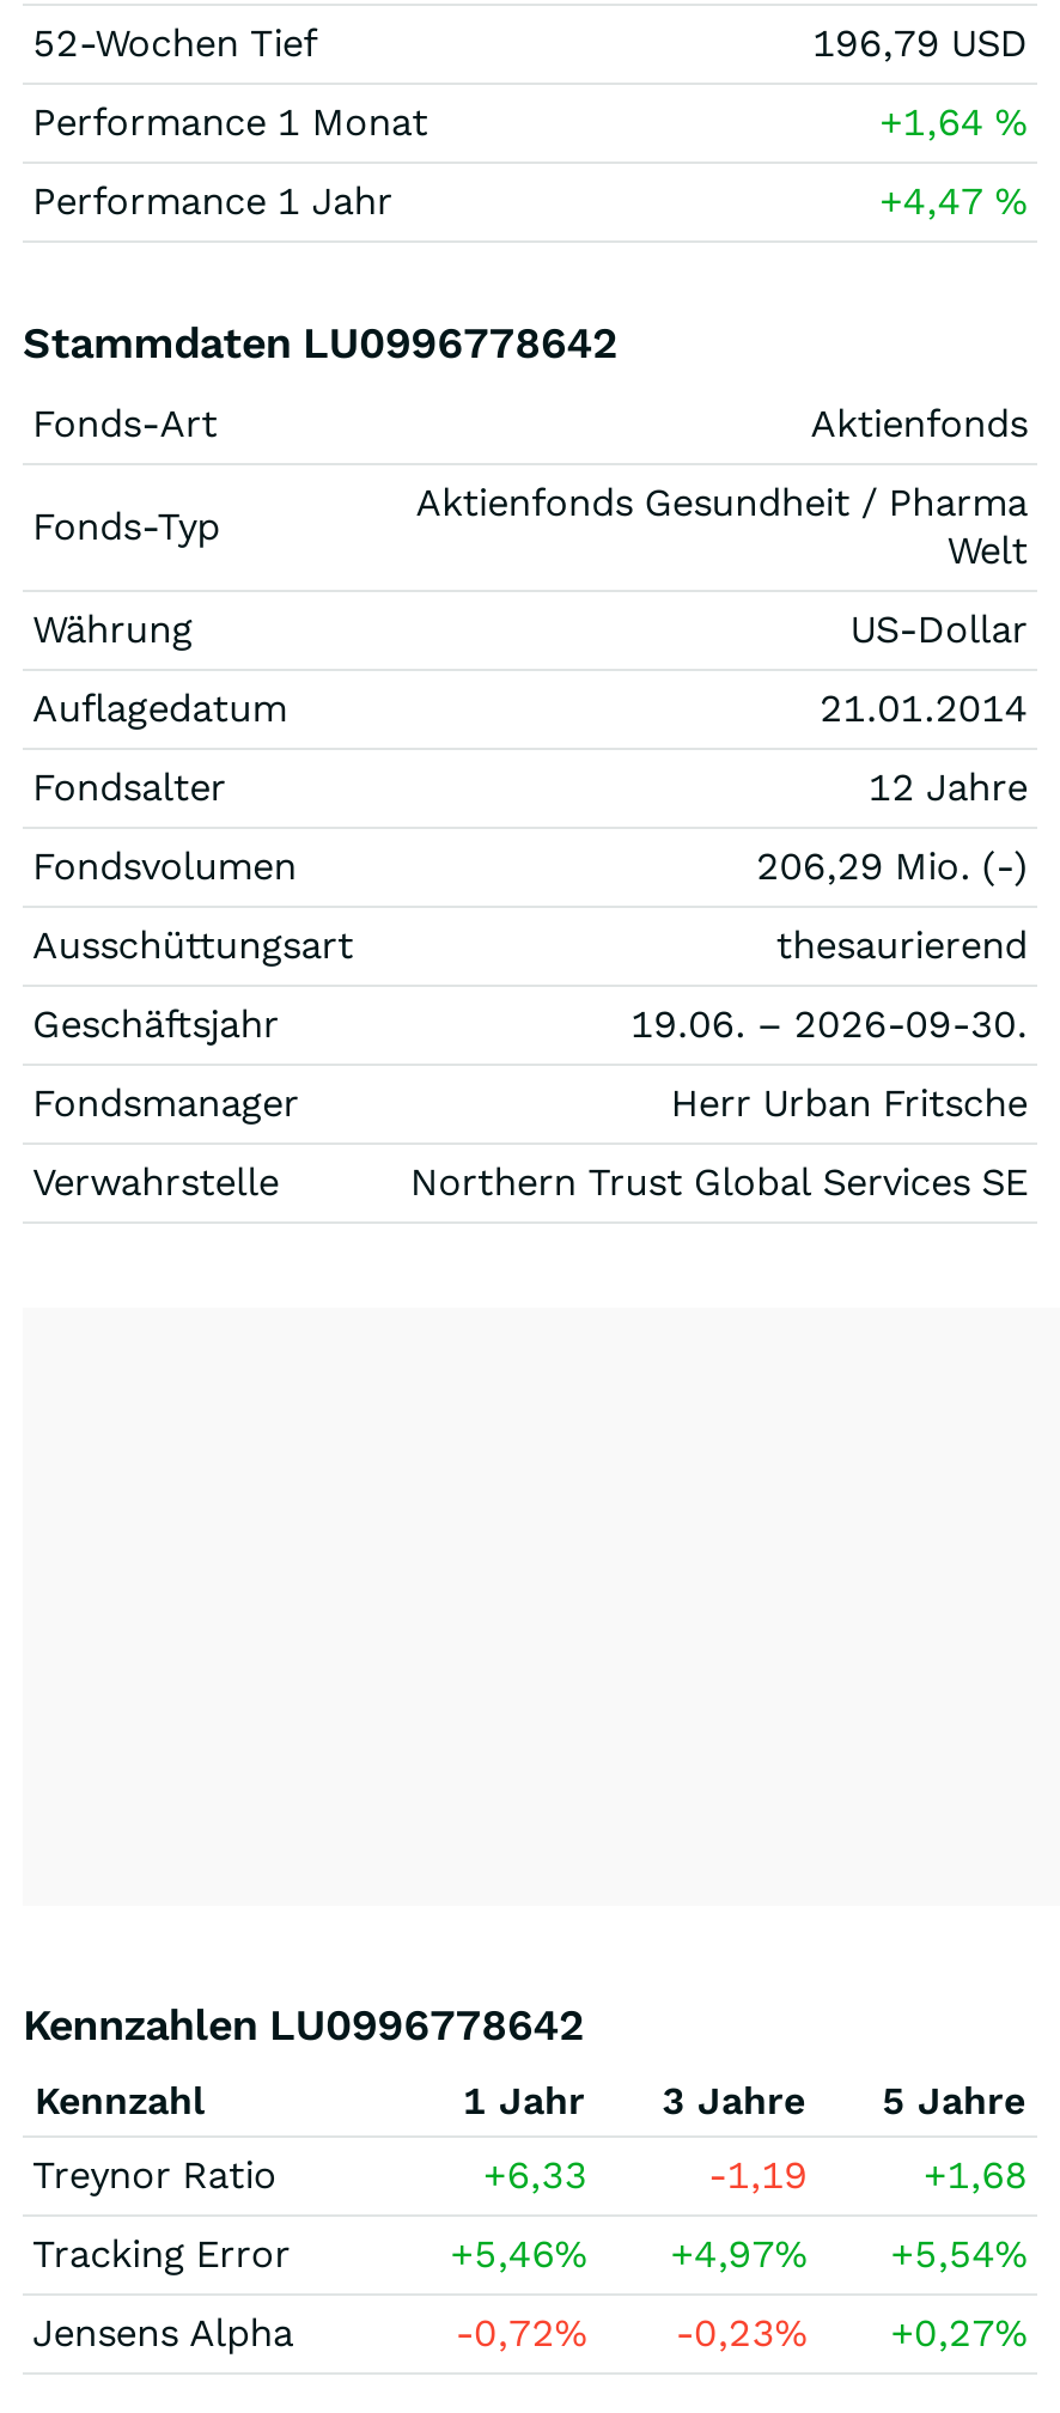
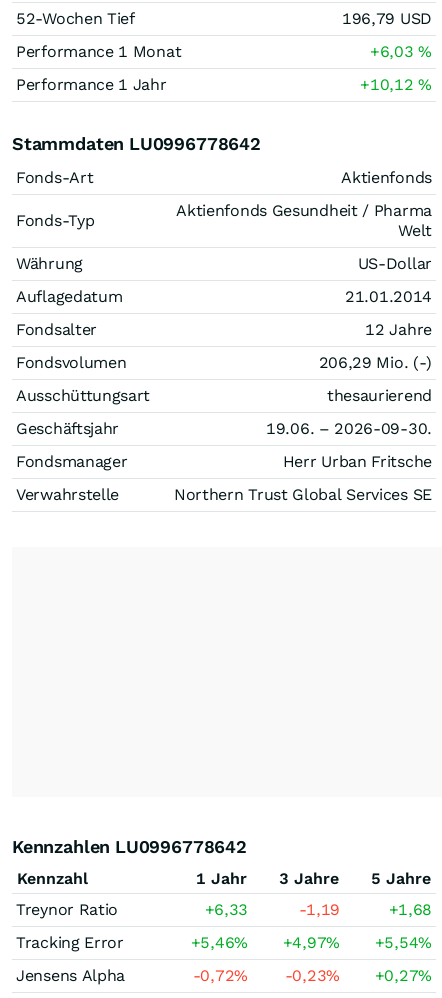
[880,99,1028,145] +1,64% -> [370,42,432,61] +6,03%
[880,178,1028,224] +4,47% -> [360,75,432,94] +10,12%

